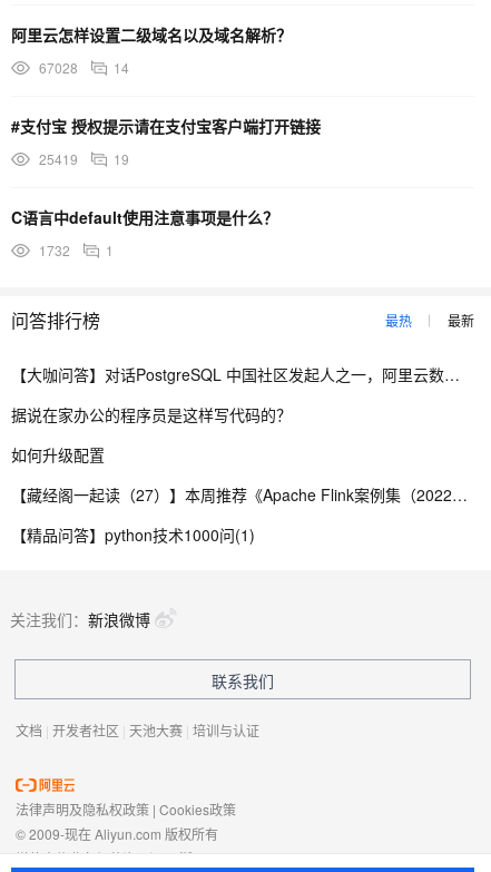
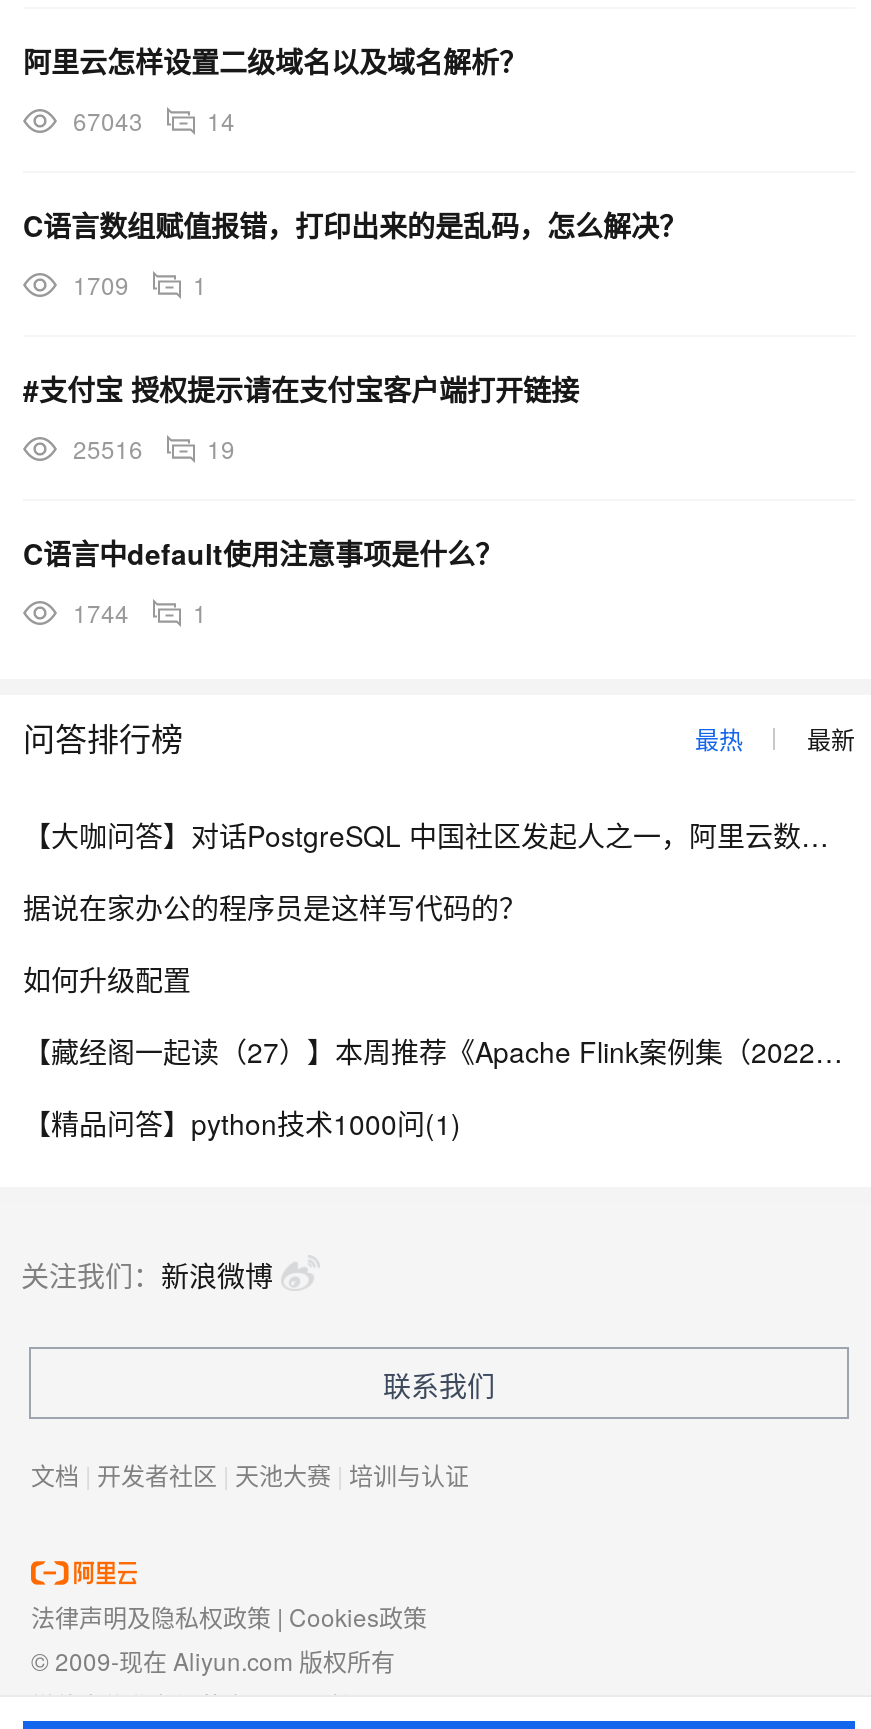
[39,58,129,77] 67028 14 -> [73,103,235,137] 67043 14
none -> [23,205,687,301] C语言数组赋值报错，打印出来的是乱码，怎么解决？ | 1709 | 1
[39,149,129,168] 25419 19 -> [73,431,235,465] 25516 19
[39,241,114,259] 1732 1 -> [73,595,207,629] 1744 1

